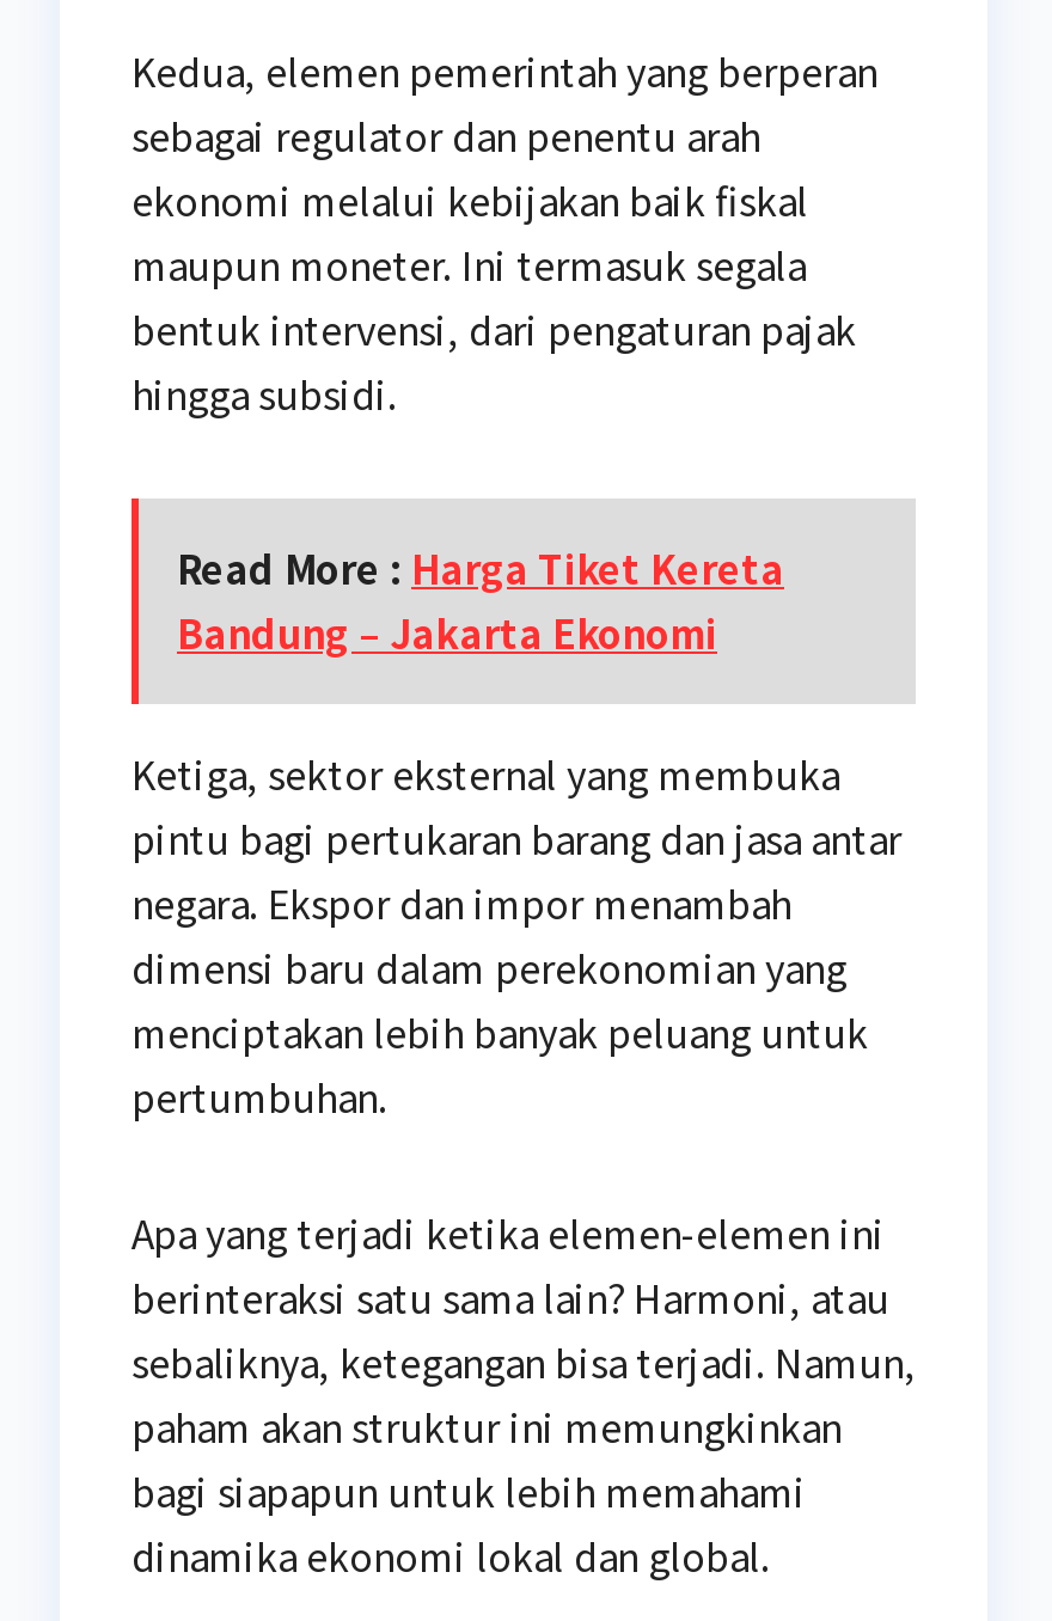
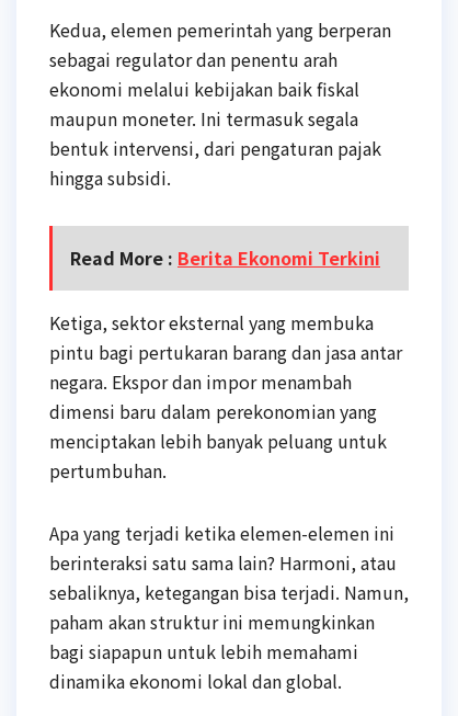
[177,538,784,660] Read More : Harga Tiket Kereta | Bandung – Jakarta Ekonomi -> [70,244,380,271] Read More : Berita Ekonomi Terkini

